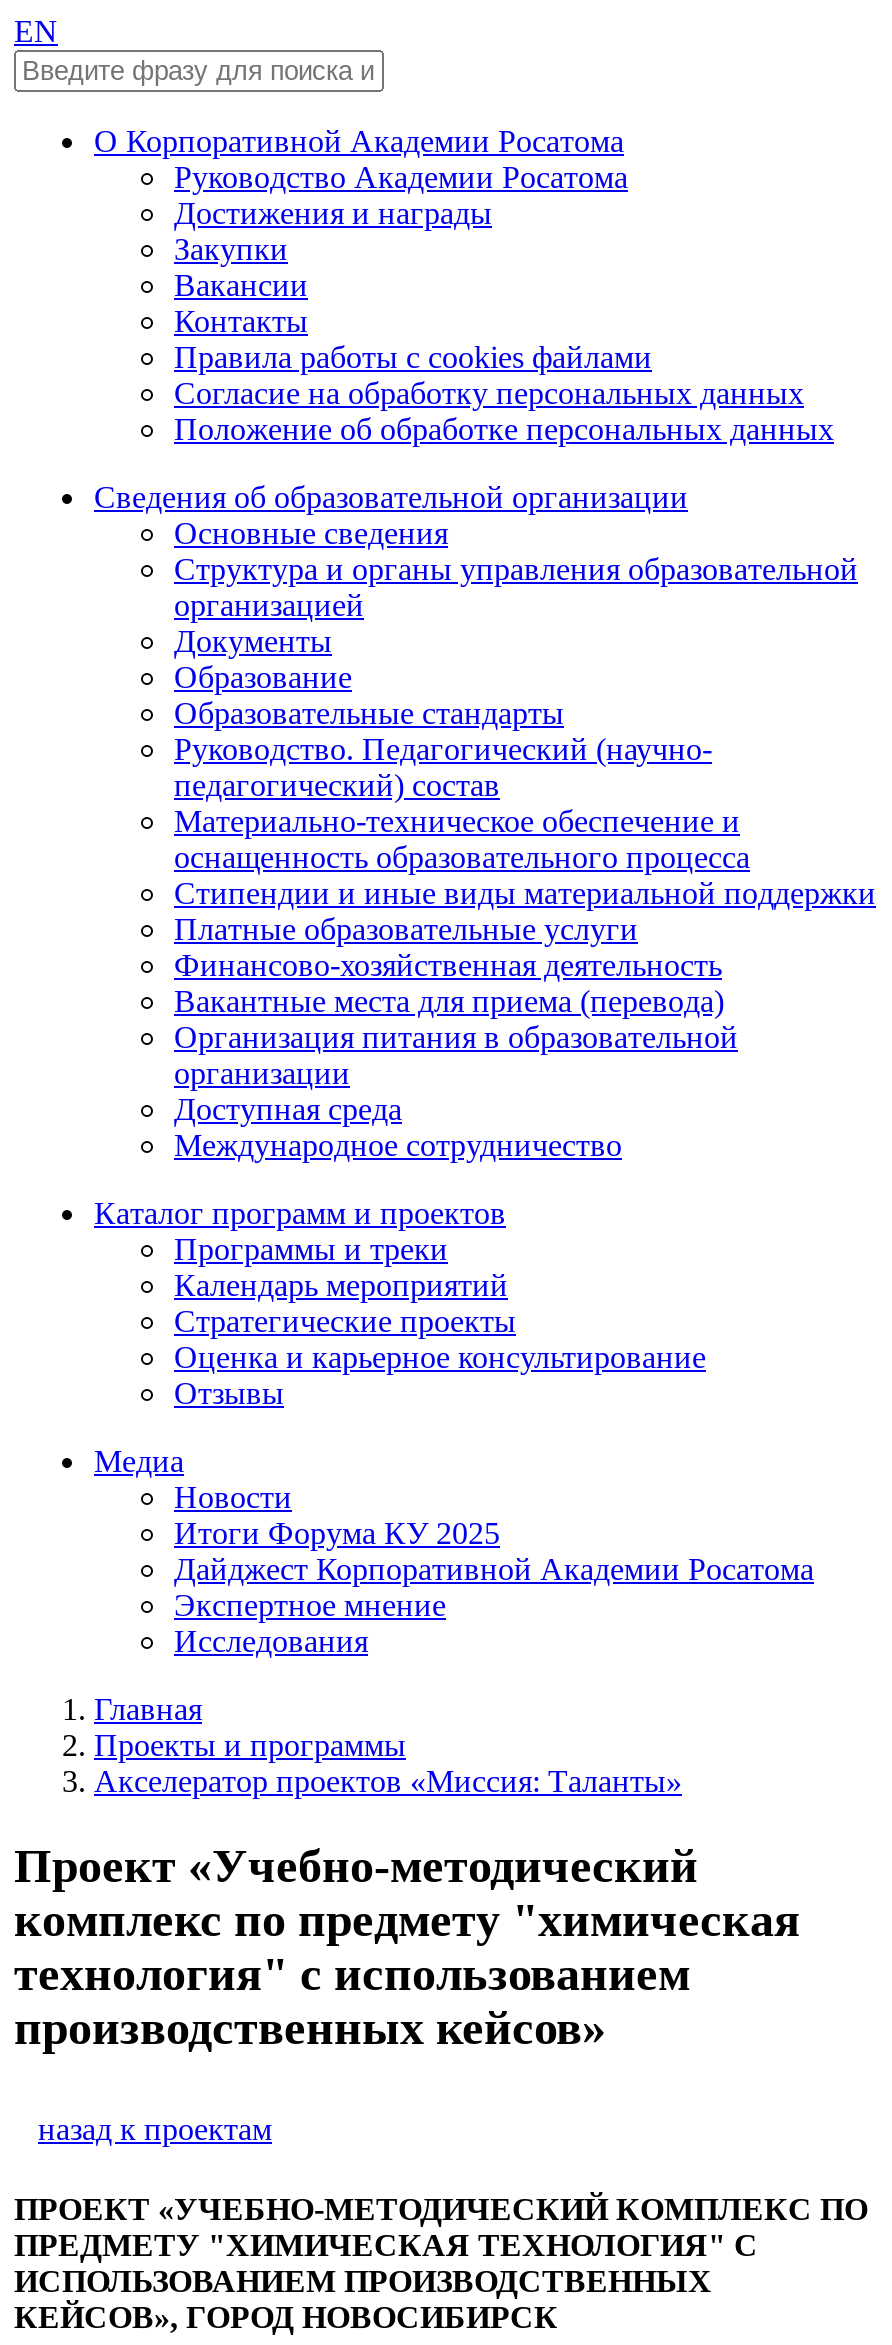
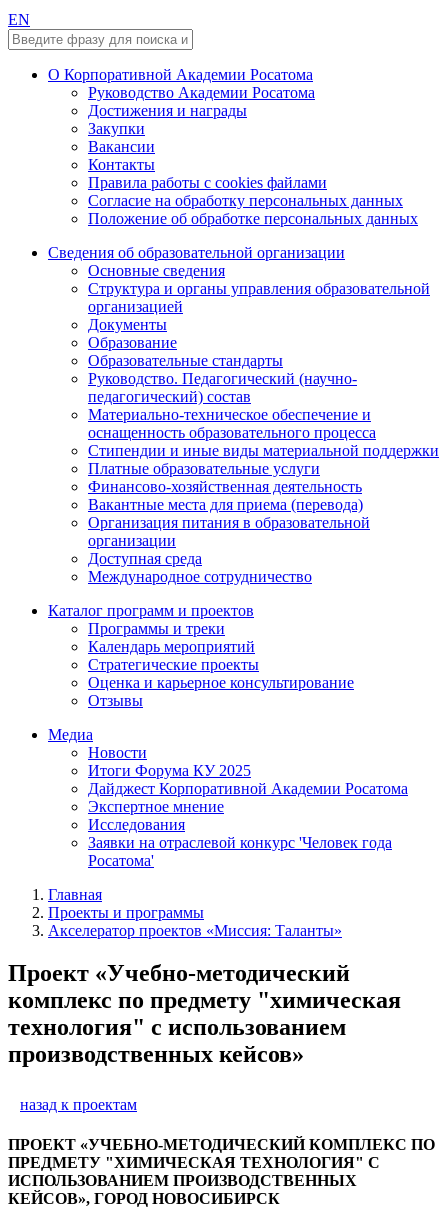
none -> [88,834,392,869] Заявки на отраслевой конкурс 'Человек года | Росатома'

